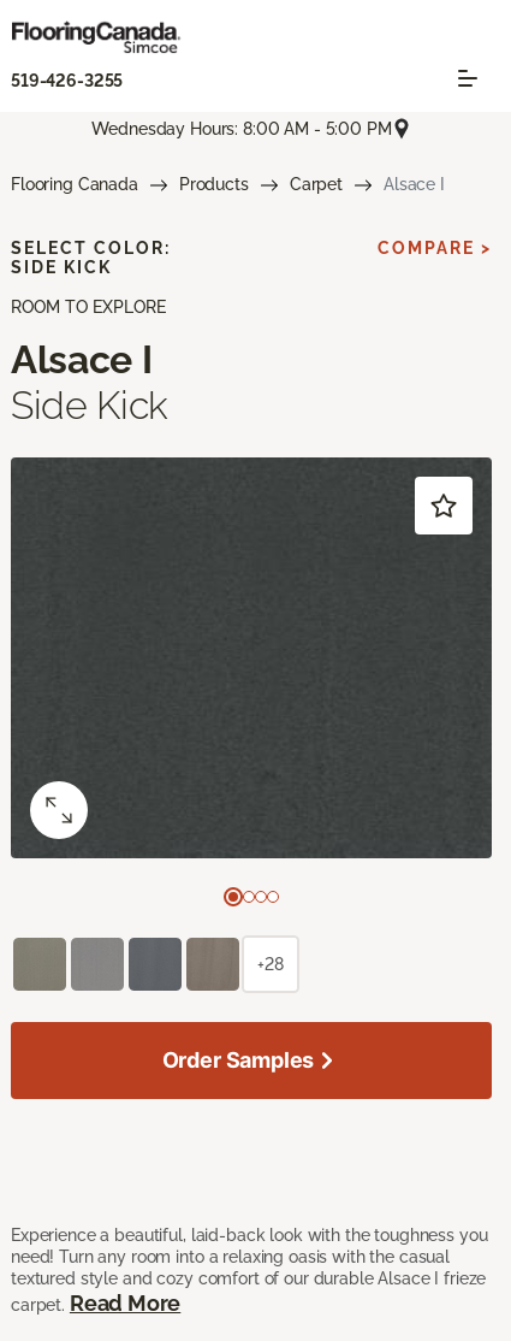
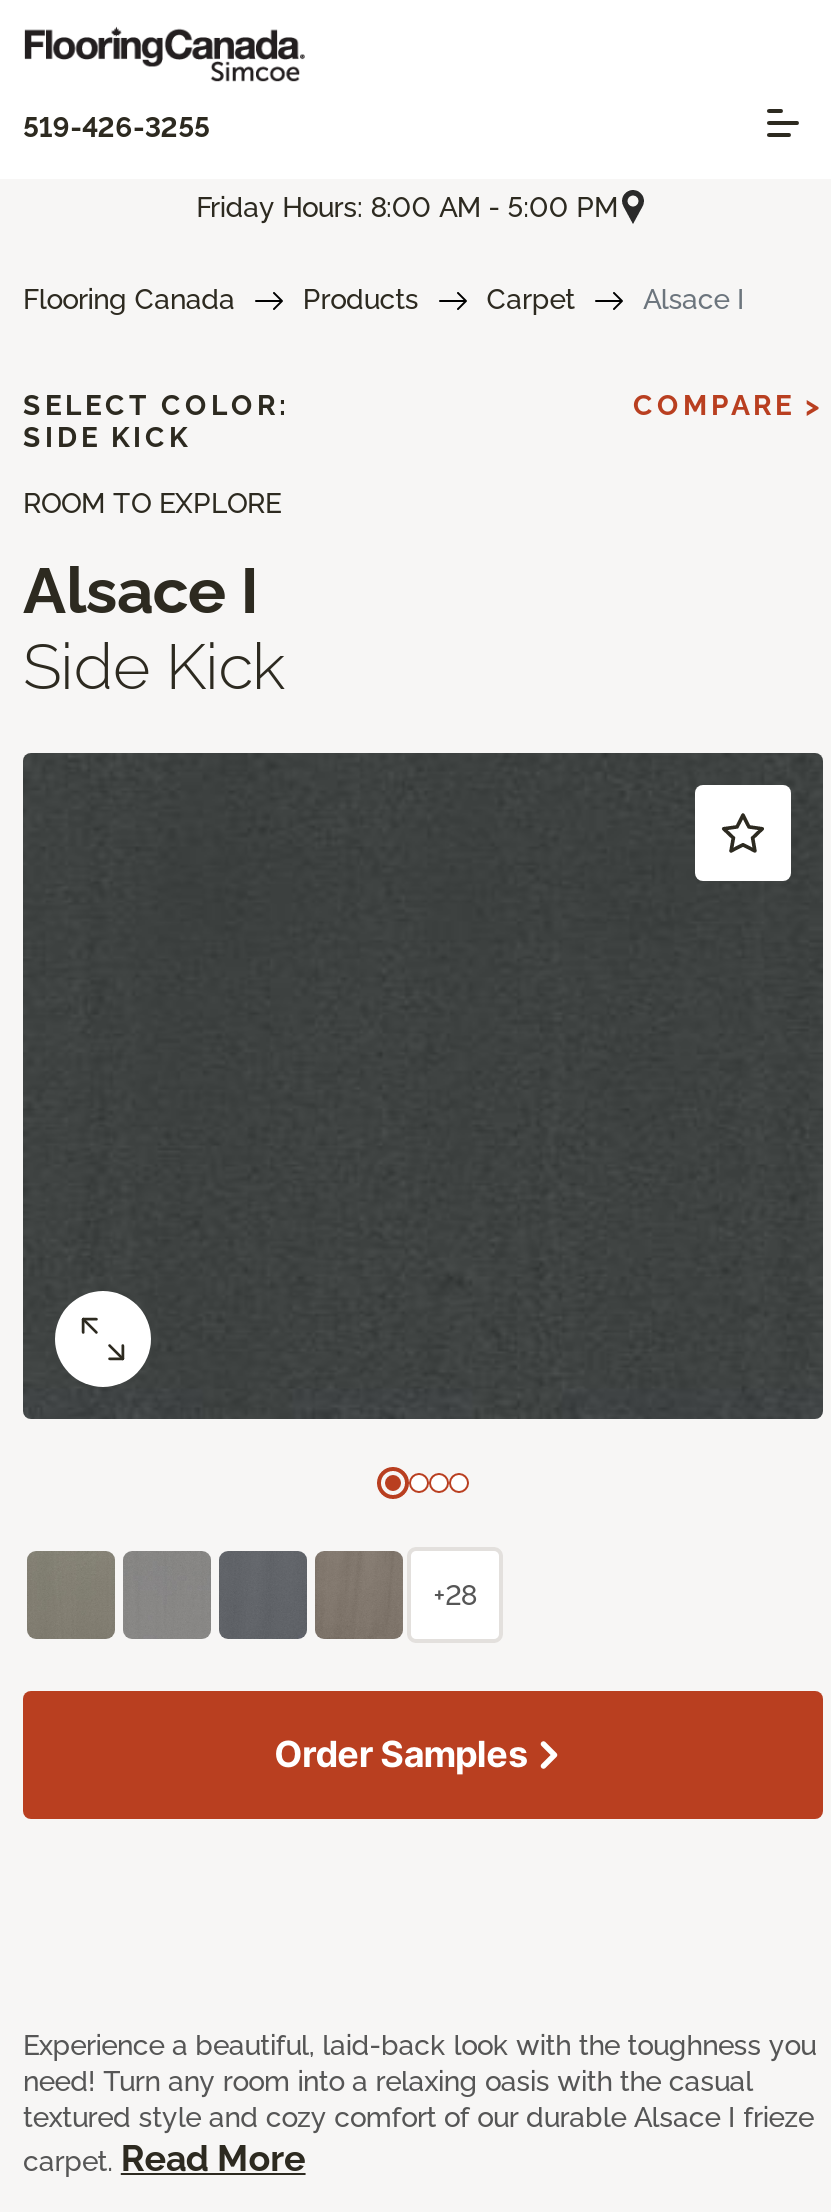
[92,119,391,138] Wednesday Hours: 8:00 AM - 5:00 PM -> [196,190,618,222] Friday Hours: 8:00 AM - 5:00 PM

